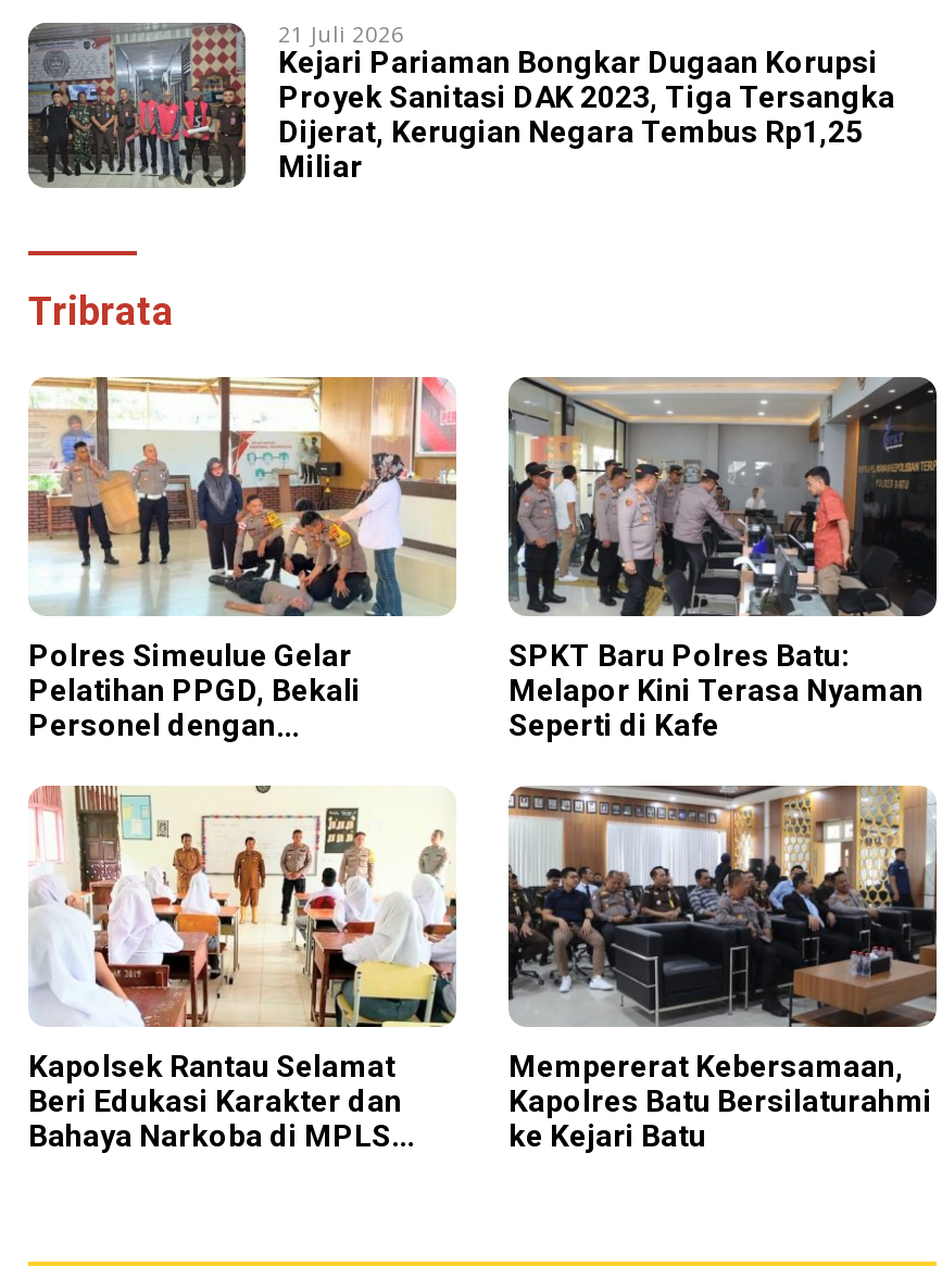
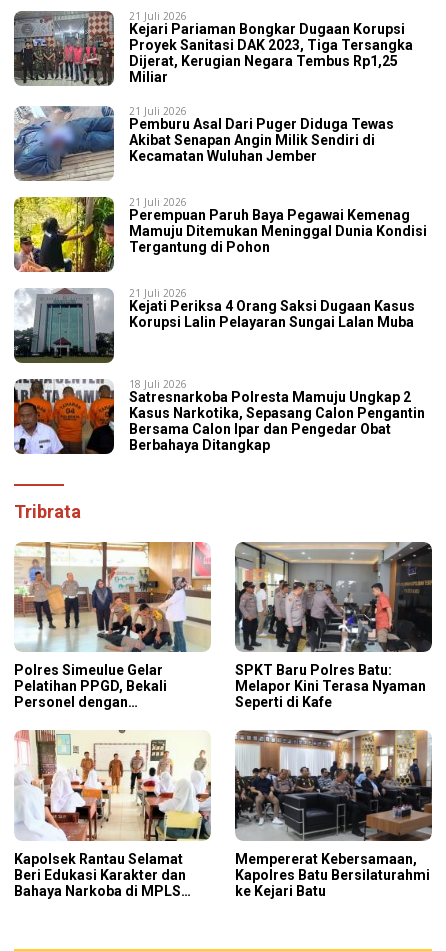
none -> [13,104,427,330] [image] | 21 Juli 2026 | Pemburu Asal Dari Puger Diduga Tewas | Akibat Senapan Angin Milik Sendiri di | Kecamatan Wuluhan Jember | 21 Juli 2026 | Perempuan Paruh Baya Pegawai Kemenag | Mamuju Ditemukan Meninggal Dunia Kondisi | Tergantung di Pohon | 21 Juli 2026 | Kejati Periksa 4 Orang Saksi Dugaan Kasus | Korupsi Lalin Pelayaran Sungai Lalan Muba
none -> [13,287,425,453] [image] | 18 Juli 2026 | Satresnarkoba Polresta Mamuju Ungkap 2 | Kasus Narkotika, Sepasang Calon Pengantin | Bersama Calon Ipar dan Pengedar Obat | Berbahaya Ditangkap
none -> [13,196,115,273] [image]
none -> [13,380,115,455] [image]

